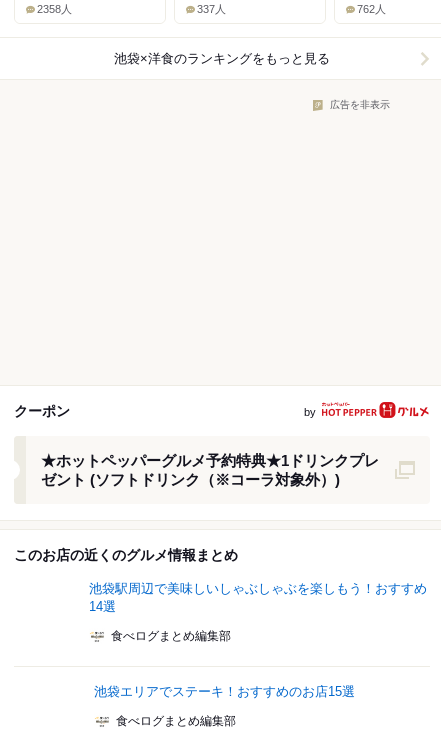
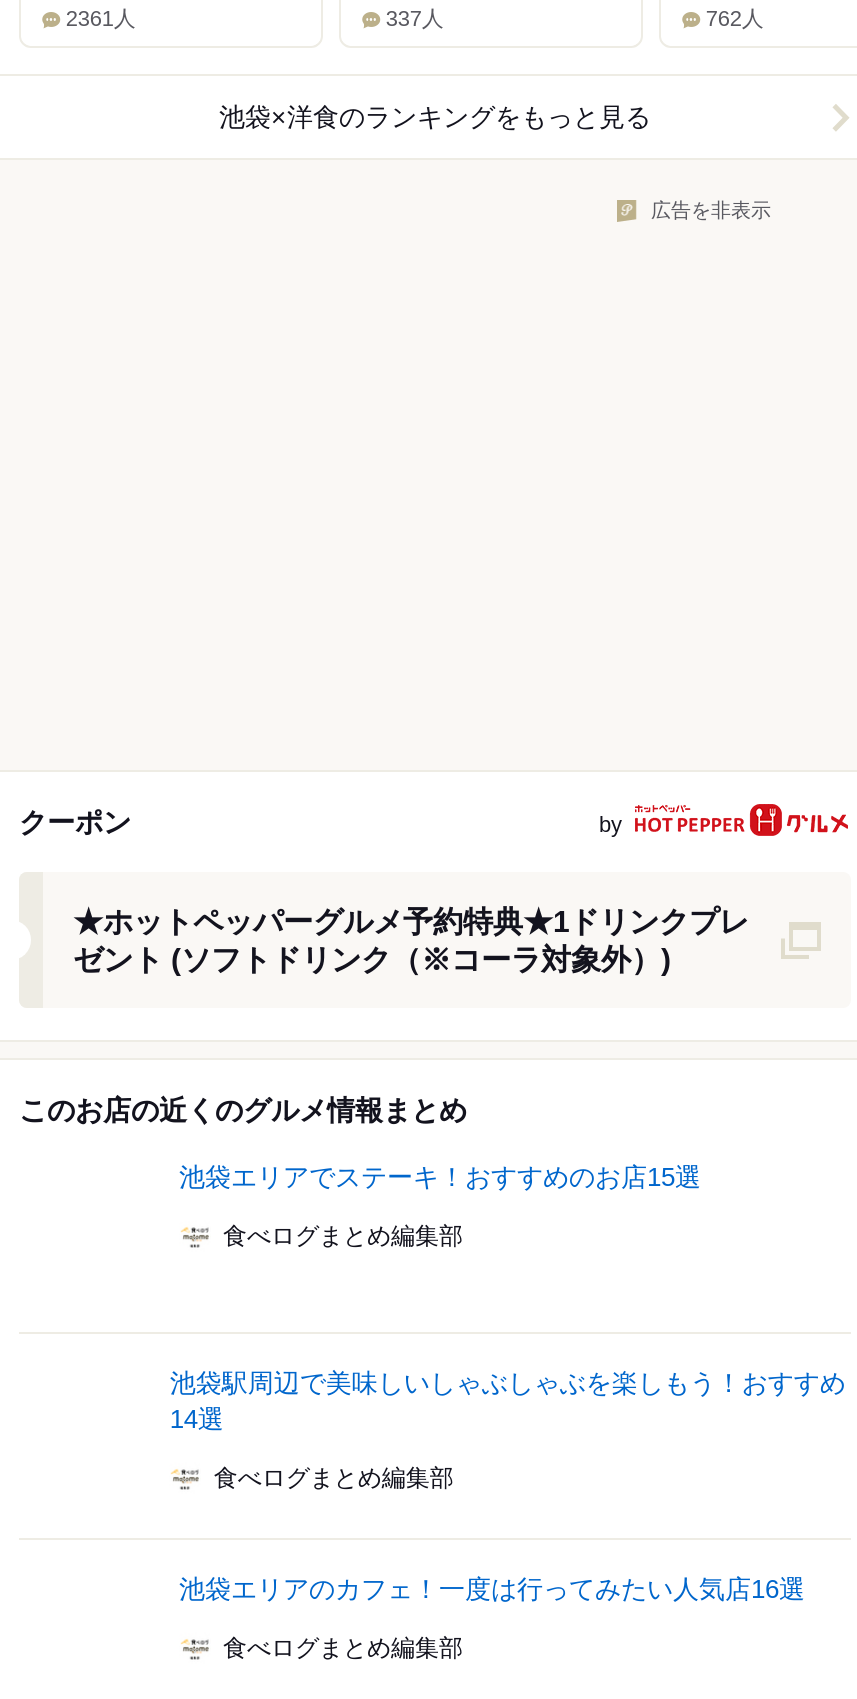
[37,3,72,15] 2358人 -> [66,7,136,31] 2361人
none -> [223,1223,463,1251] 食べログまとめ編集部
none -> [179,1575,805,1605] 池袋エリアのカフェ！一度は行ってみたい人気店16選
moved [94,684,355,699] -> [179,1163,701,1193]: 池袋エリアでステーキ！おすすめのお店15選

